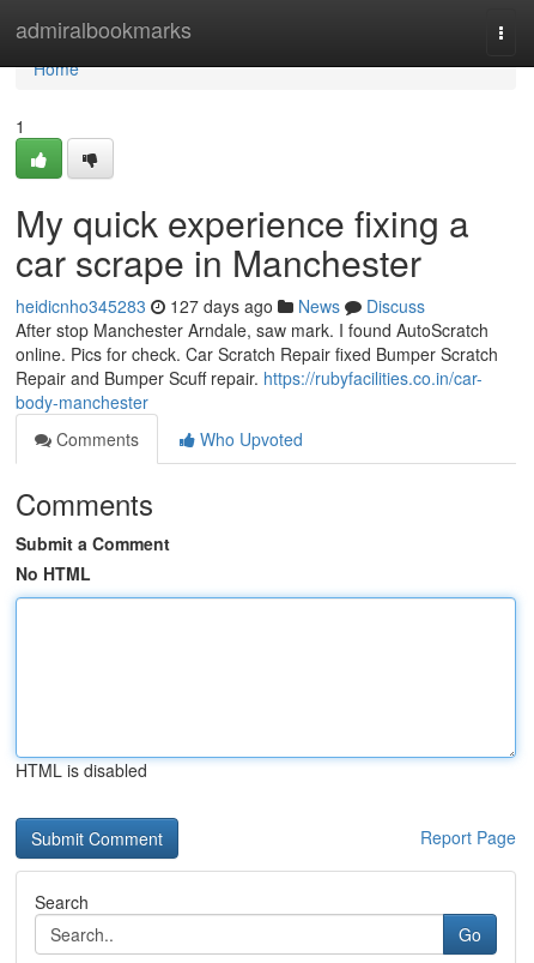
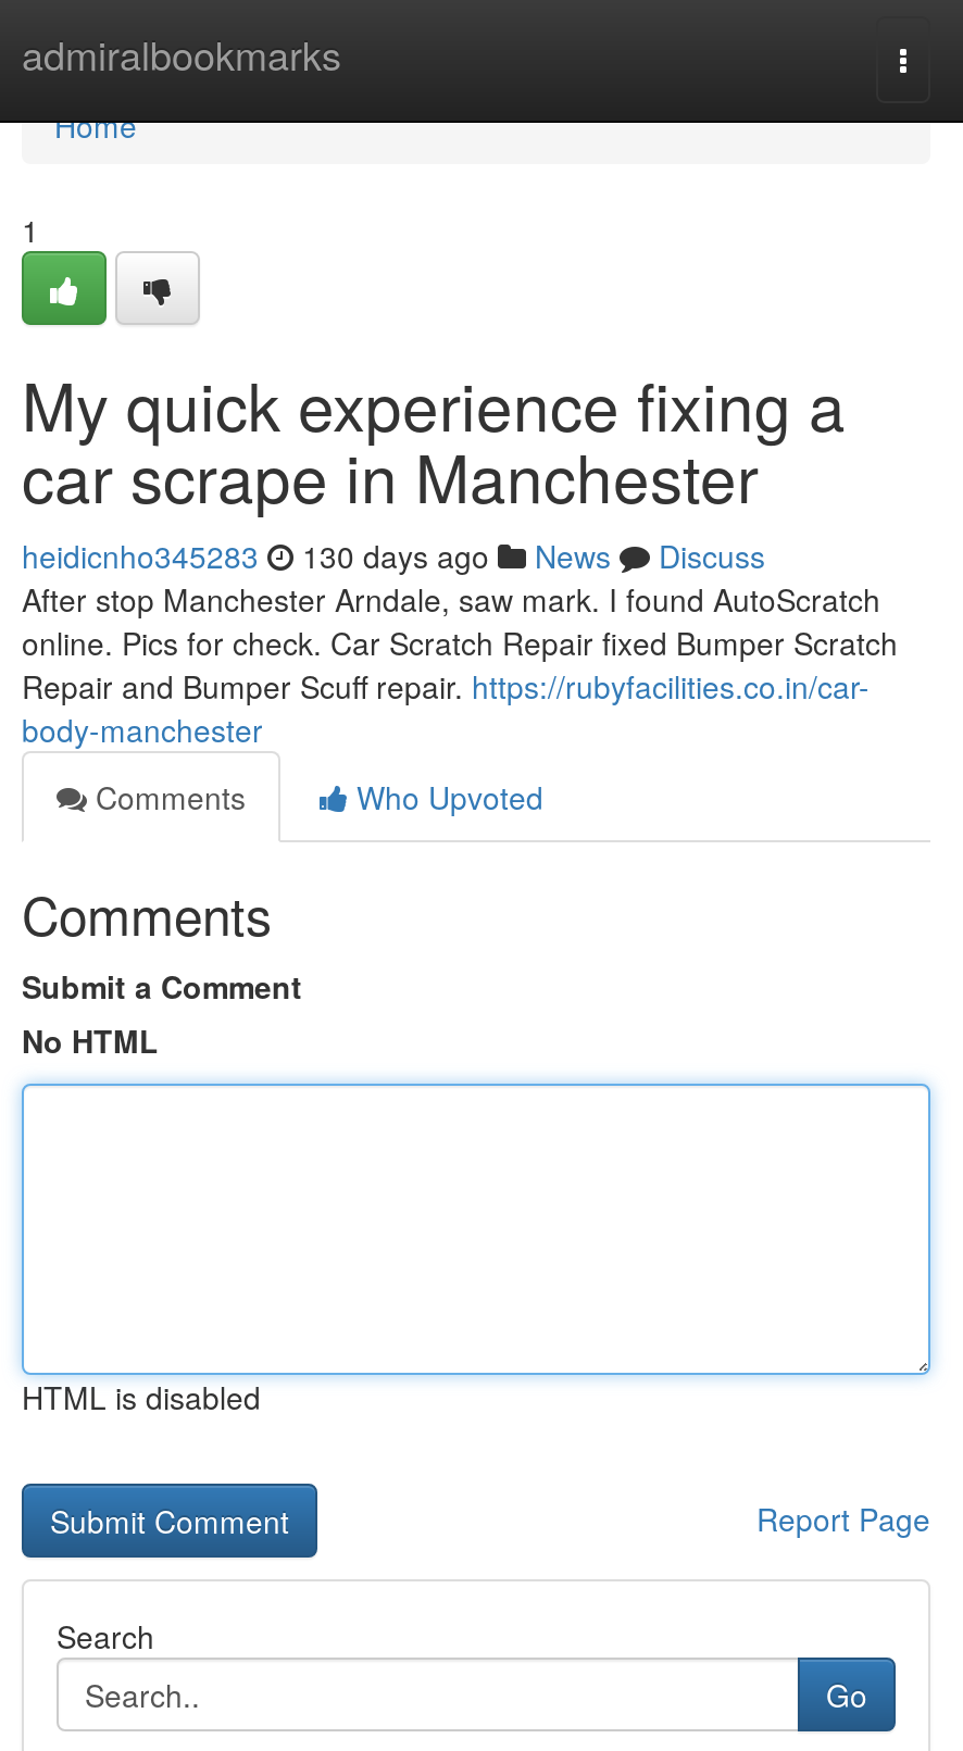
[16,294,425,318] heidicnho345283 127 days ago News Discuss -> [22,534,765,577] heidicnho345283 130 days ago News Discuss

